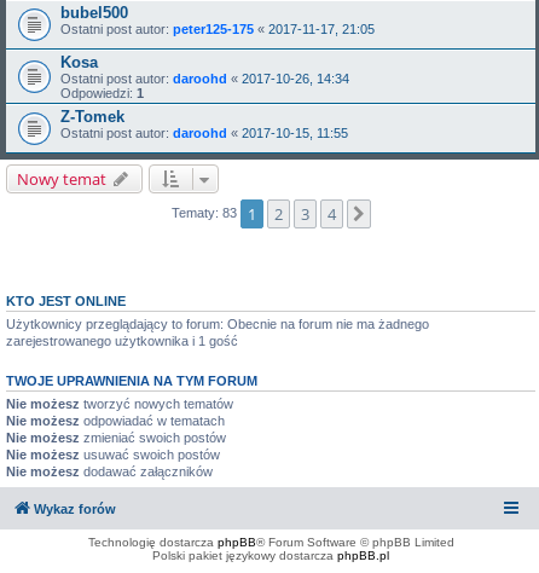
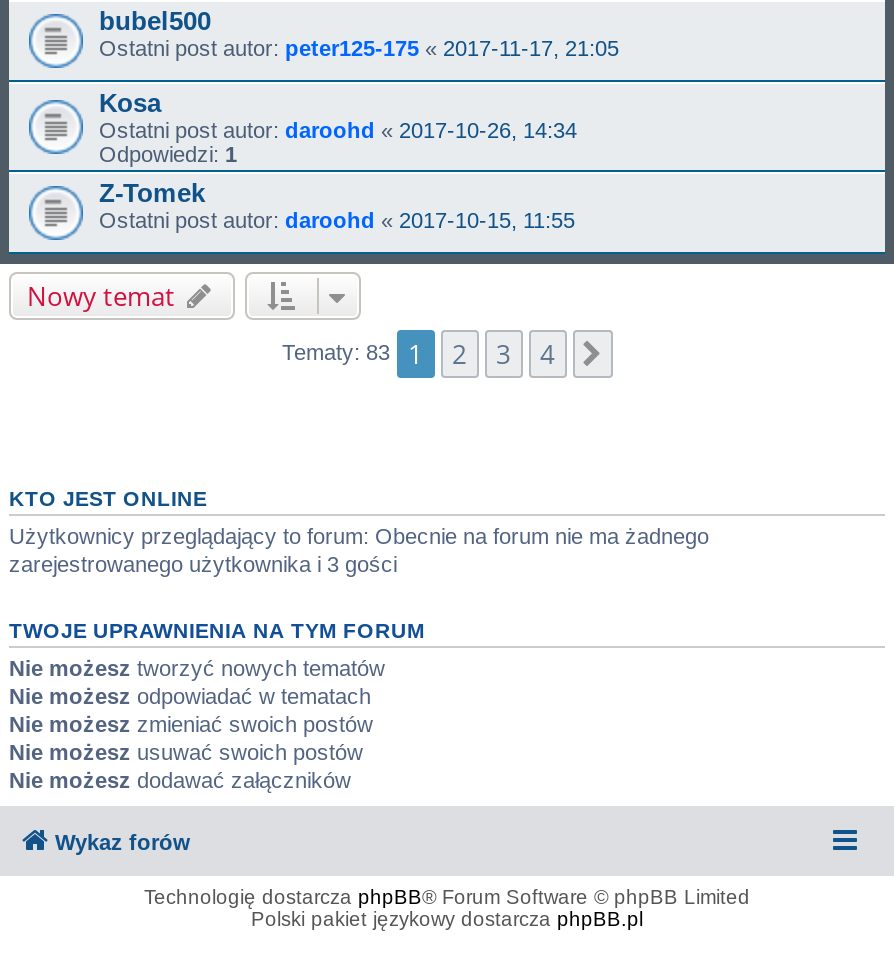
[6,334,238,349] zarejestrowanego użytkownika i 1 gość -> [9,553,397,577] zarejestrowanego użytkownika i 3 gości

